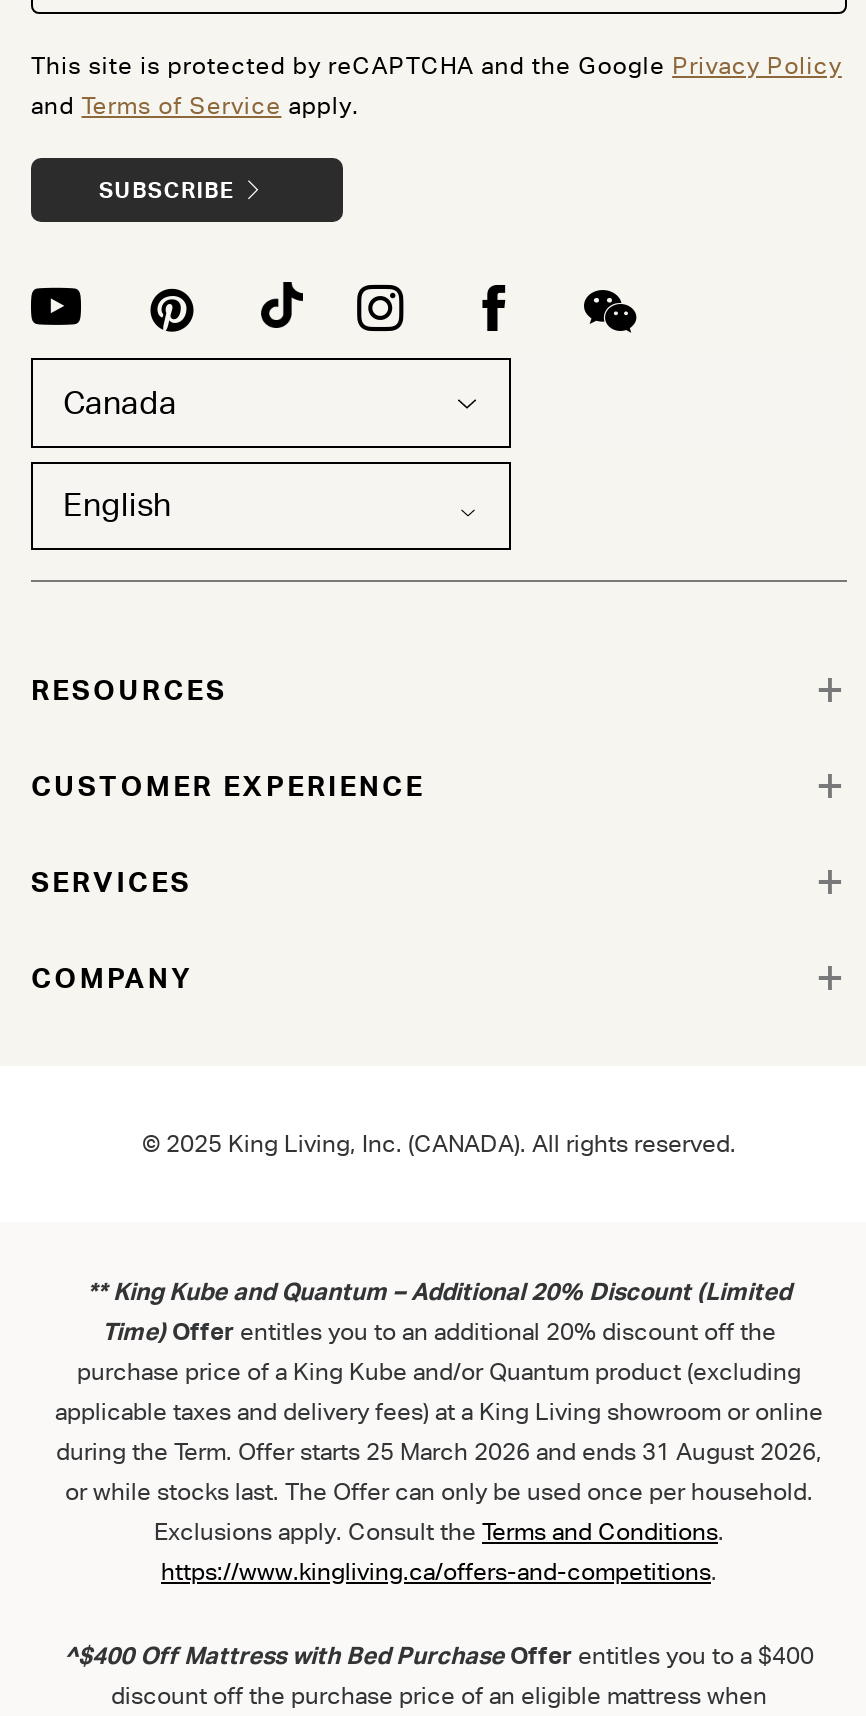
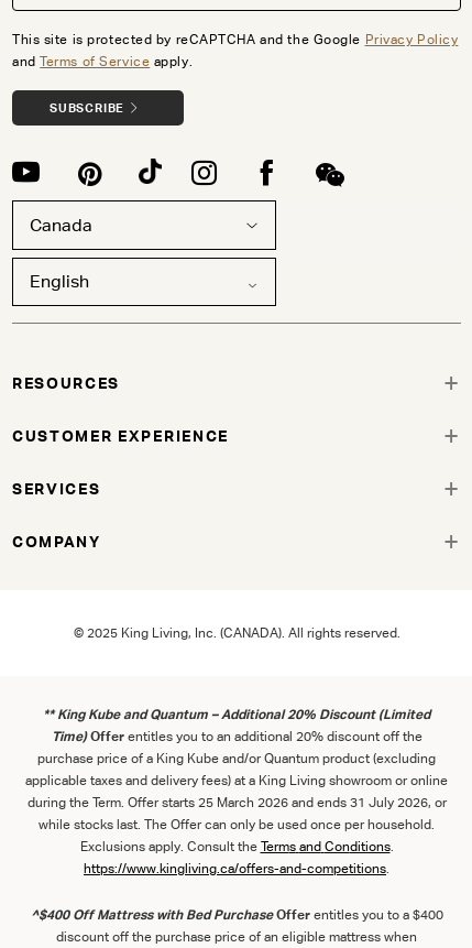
[56,1437,822,1507] during the Term. Offer starts 25 March 2026 and ends 31 August 2026, | or while stocks last. The Offer can only be used once per household. -> [27,794,446,833] during the Term. Offer starts 25 March 2026 and ends 31 July 2026, or | while stocks last. The Offer can only be used once per household.

